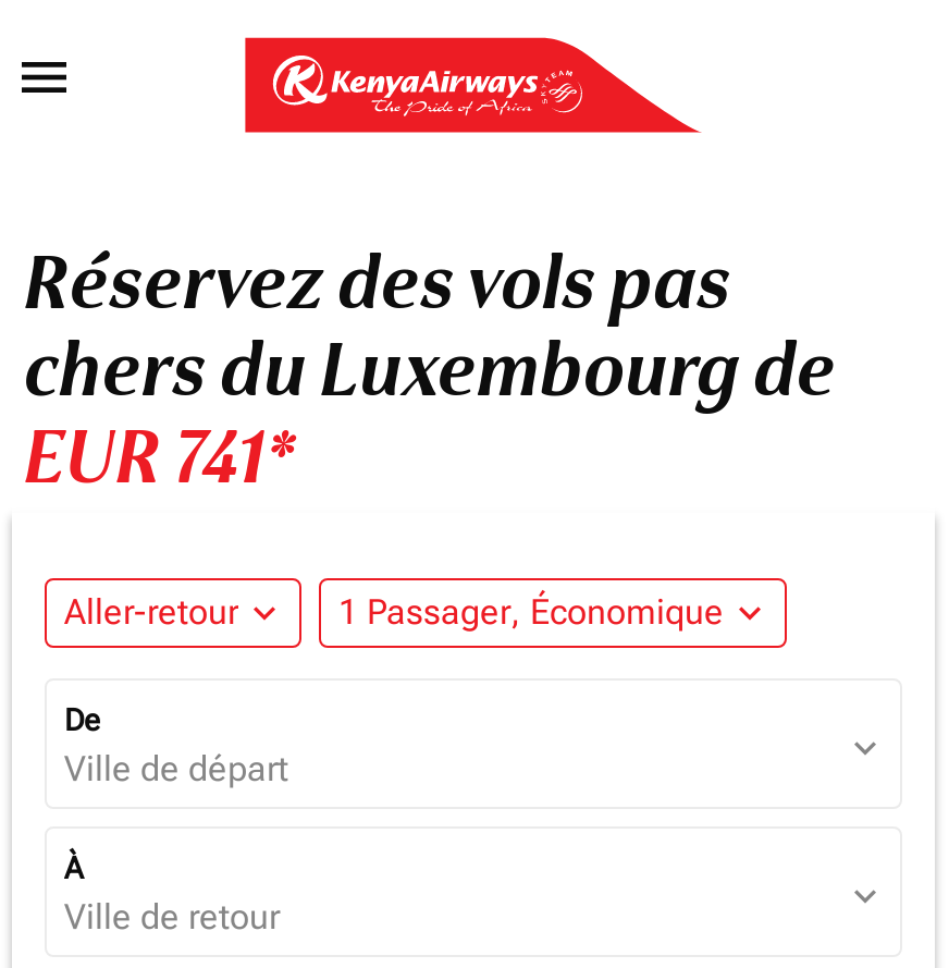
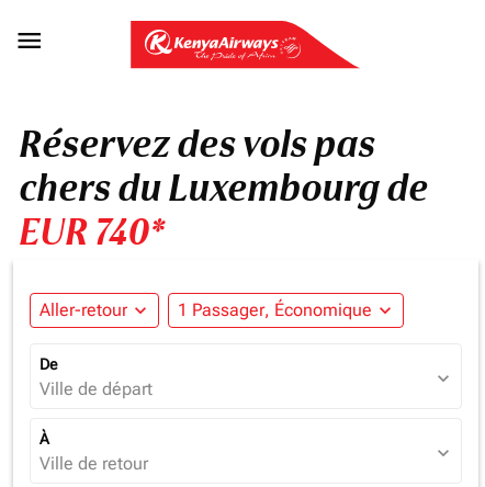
[23,413,295,504] EUR 741* -> [19,209,165,256] EUR 740*

